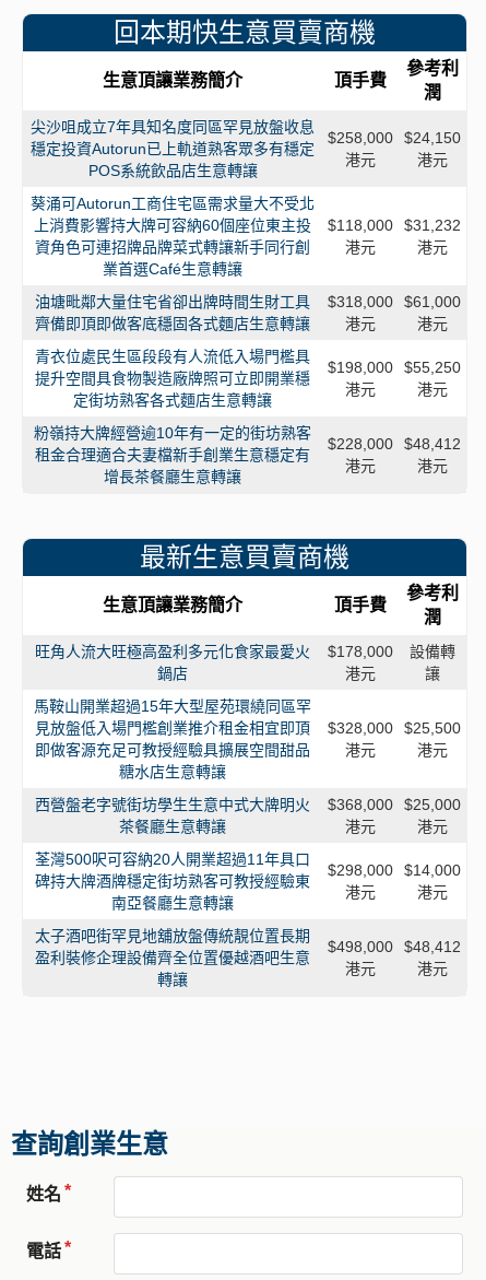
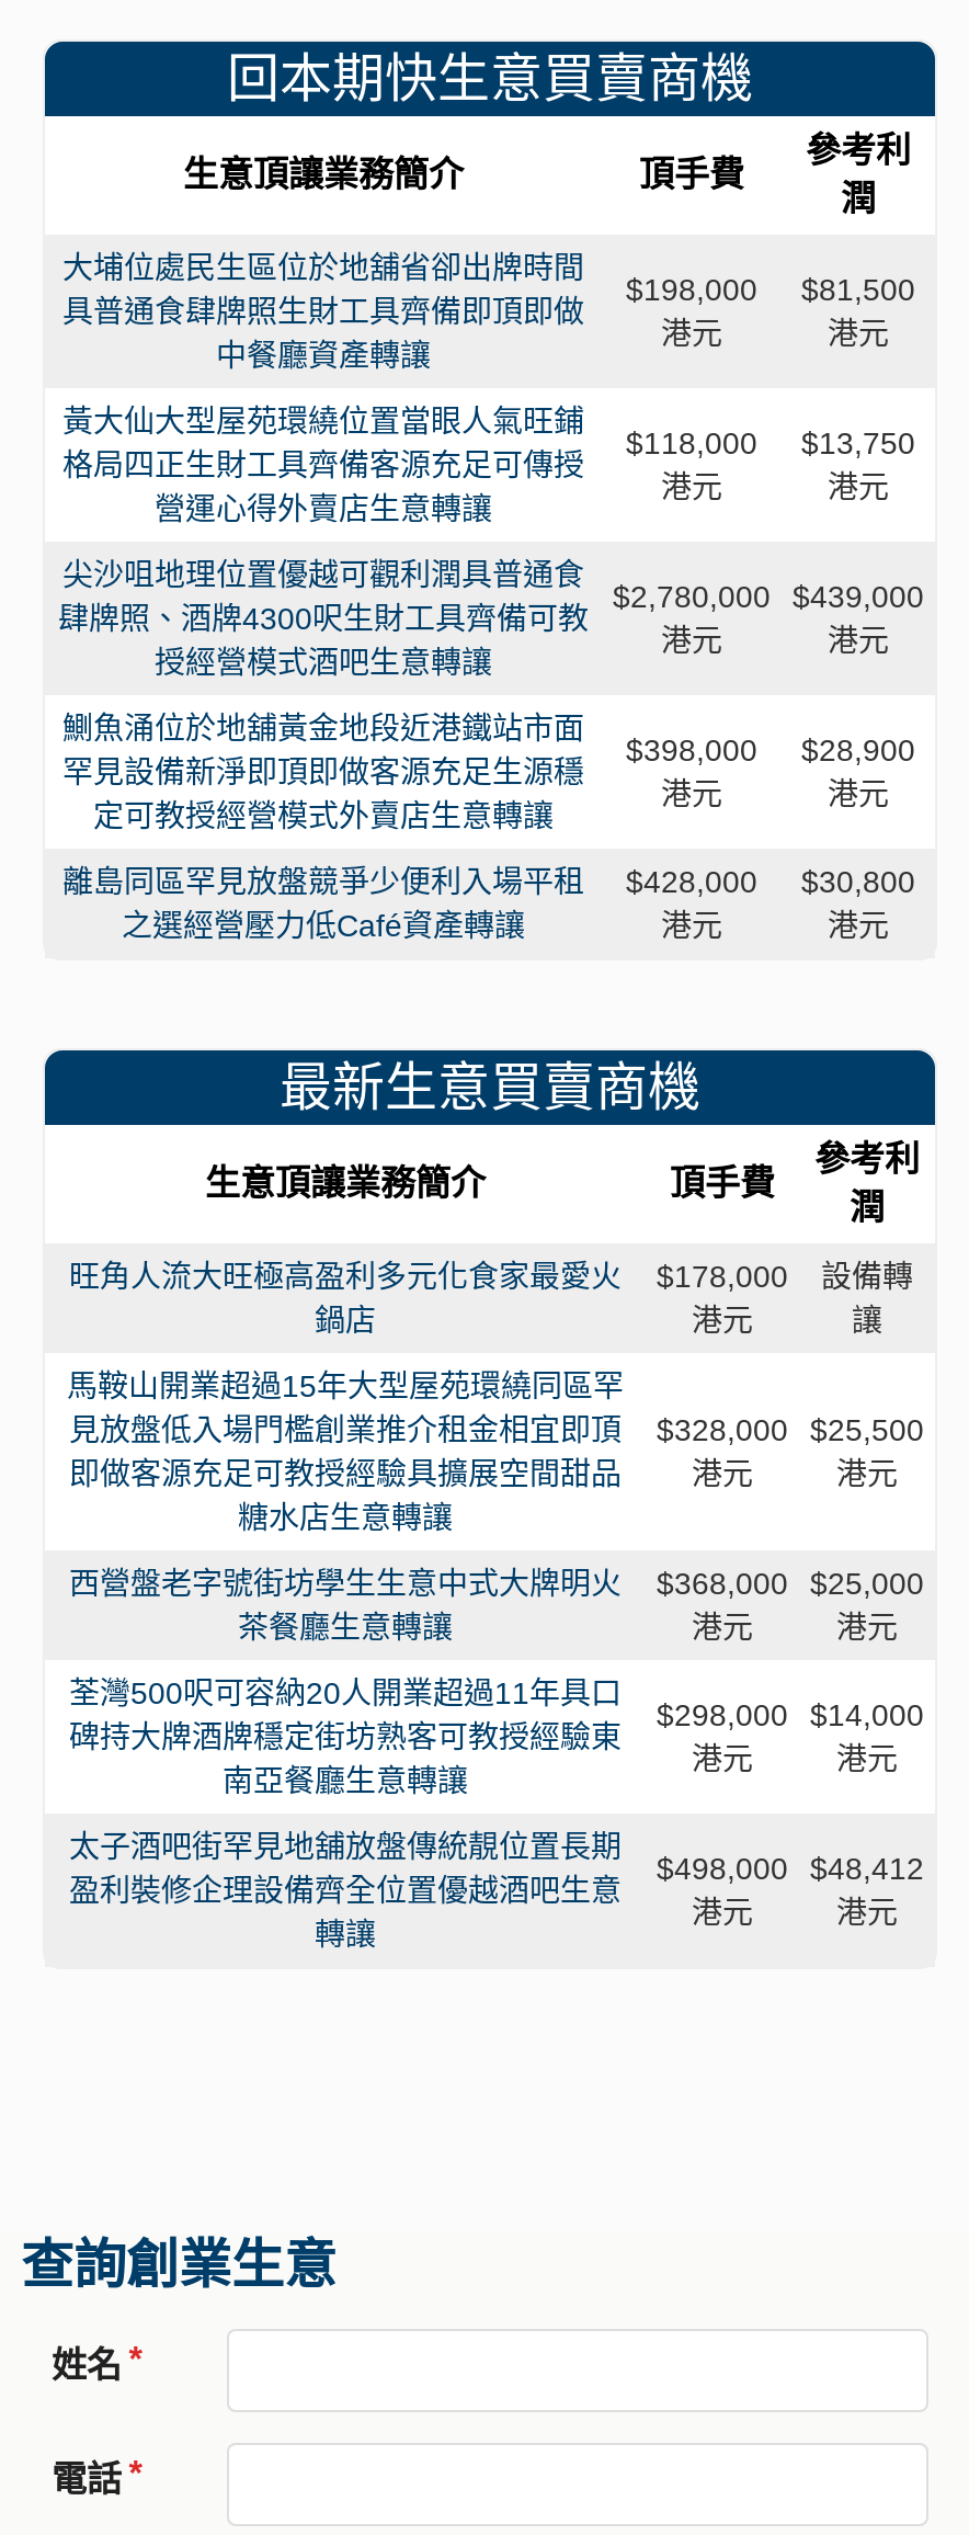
[31,118,315,180] 尖沙咀成立7年具知名度同區罕見放盤收息 | 穩定投資Autorun已上軌道熟客眾多有穩定 | POS系統飲品店生意轉讓 -> [62,251,584,374] 大埔位處民生區位於地舖省卻出牌時間 | 具普通食肆牌照生財工具齊備即頂即做 | 中餐廳資產轉讓
[328,129,393,147] $258,000 -> [626,273,757,308] $198,000
[404,129,461,147] $24,150 -> [801,273,915,308] $81,500
[31,195,315,278] 葵涌可Autorun工商住宅區需求量大不受北 | 上消費影響持大牌可容納60個座位東主投 | 資角色可連招牌品牌菜式轉讓新手同行創 | 業首選Café生意轉讓 -> [62,404,584,527] 黃大仙大型屋苑環繞位置當眼人氣旺鋪 | 格局四正生財工具齊備客源充足可傳授 | 營運心得外賣店生意轉讓
[404,217,461,234] $31,232 -> [801,426,915,461] $13,750
[35,293,310,333] 油塘毗鄰大量住宅省卻出牌時間生財工具 | 齊備即頂即做客底穩固各式麵店生意轉讓 -> [58,558,589,681] 尖沙咀地理位置優越可觀利潤具普通食 | 肆牌照、酒牌4300呎生財工具齊備可教 | 授經營模式酒吧生意轉讓
[328,293,393,311] $318,000 -> [613,580,771,615] $2,780,000
[404,293,461,311] $61,000 -> [793,580,924,615] $439,000
[35,348,310,409] 青衣位處民生區段段有人流低入場門檻具 | 提升空間具食物製造廠牌照可立即開業穩 | 定街坊熟客各式麵店生意轉讓 -> [62,711,584,834] 鰂魚涌位於地舖黃金地段近港鐵站市面 | 罕見設備新淨即頂即做客源充足生源穩 | 定可教授經營模式外賣店生意轉讓
[328,359,393,376] $198,000 -> [626,733,757,768] $398,000
[404,359,461,376] $55,250 -> [801,733,915,768] $28,900
[34,425,311,486] 粉嶺持大牌經營逾10年有一定的街坊熟客 | 租金合理適合夫妻檔新手創業生意穩定有 | 增長茶餐廳生意轉讓 -> [62,865,584,944] 離島同區罕見放盤競爭少便利入場平租 | 之選經營壓力低Café資產轉讓
[328,435,393,453] $228,000 -> [626,865,757,900] $428,000
[404,435,461,453] $48,412 -> [801,865,915,900] $30,800

